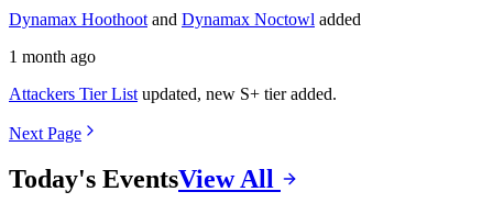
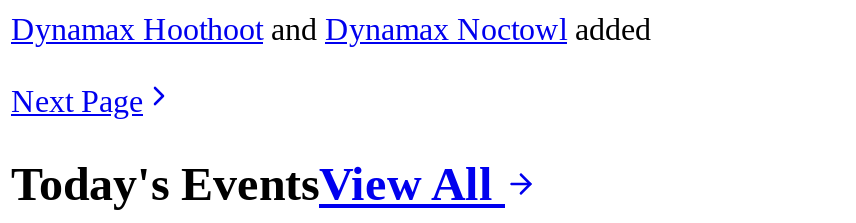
[9,47,337,103] 1 month ago | Attackers Tier List updated, new S+ tier added. -> none

